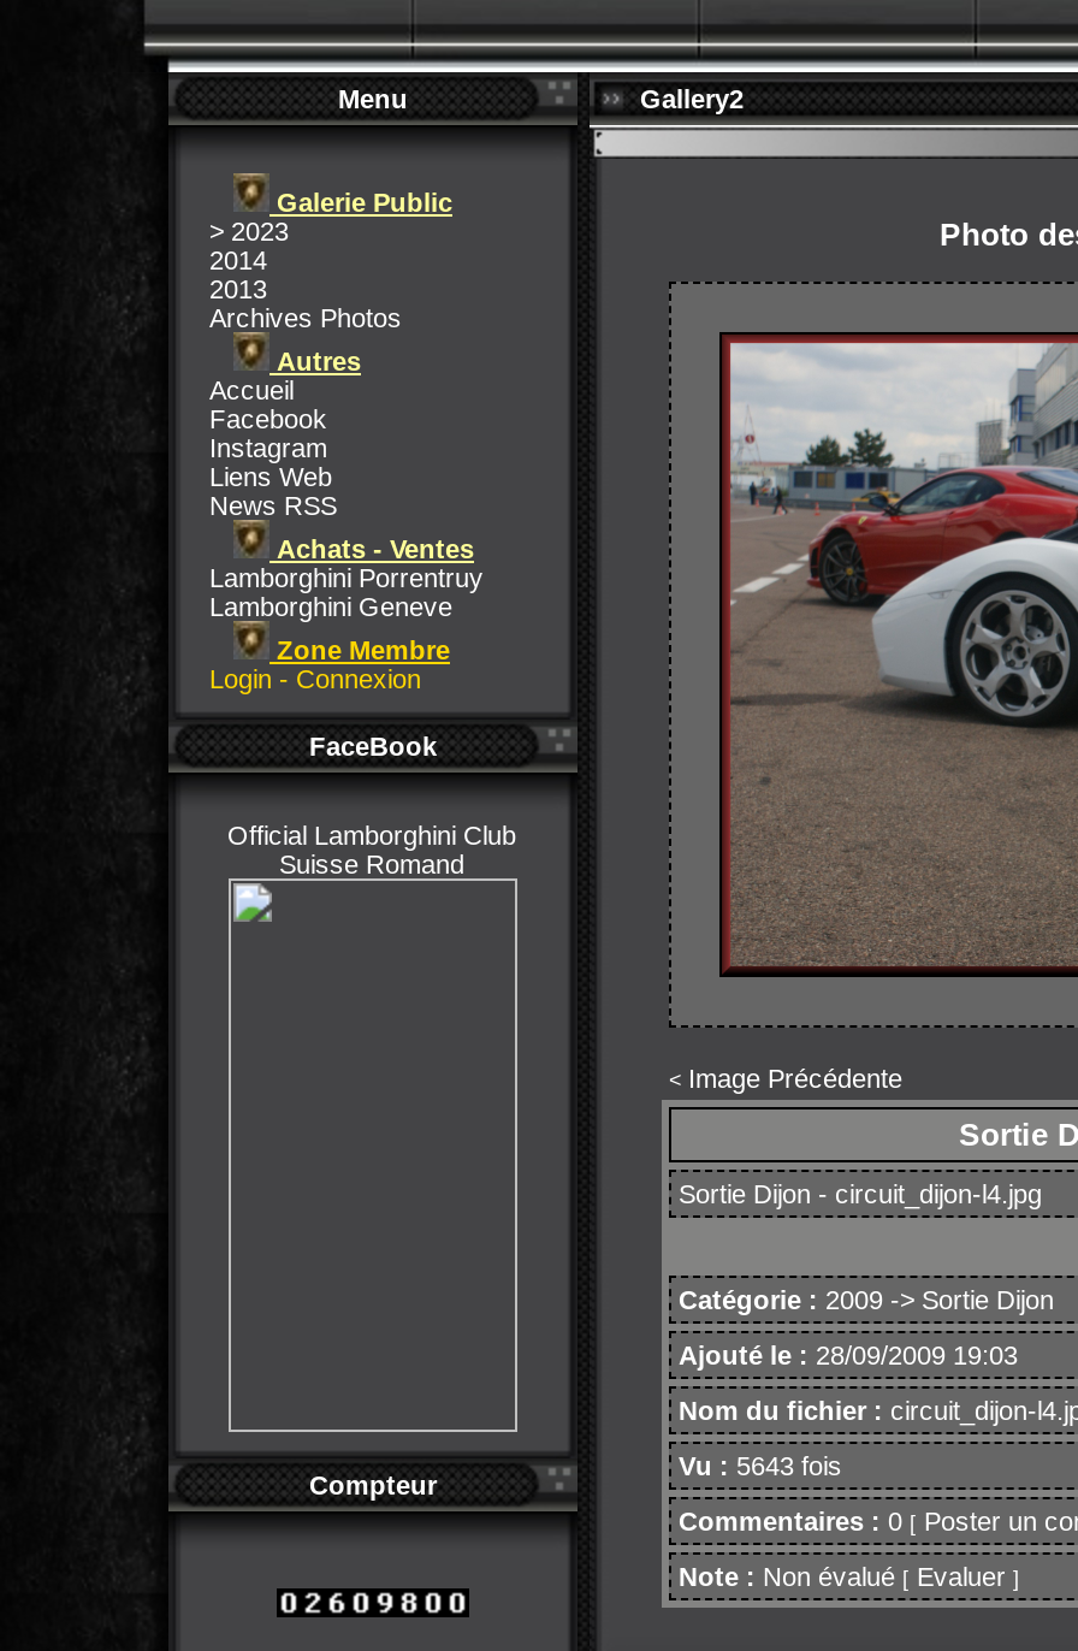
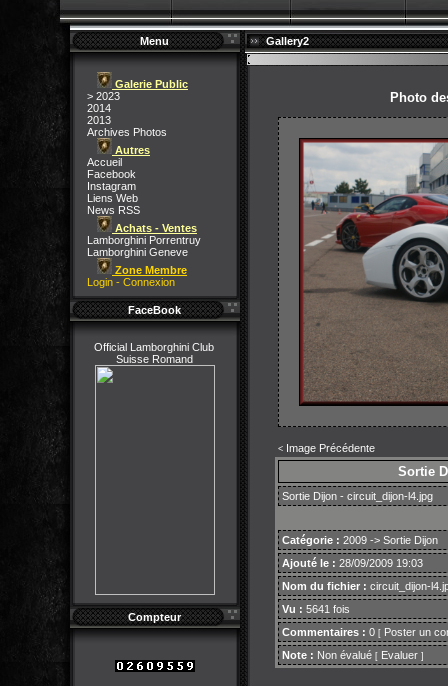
[679,1451,842,1480] Vu : 5643 fois -> [282,603,350,615] Vu : 5641 fois

